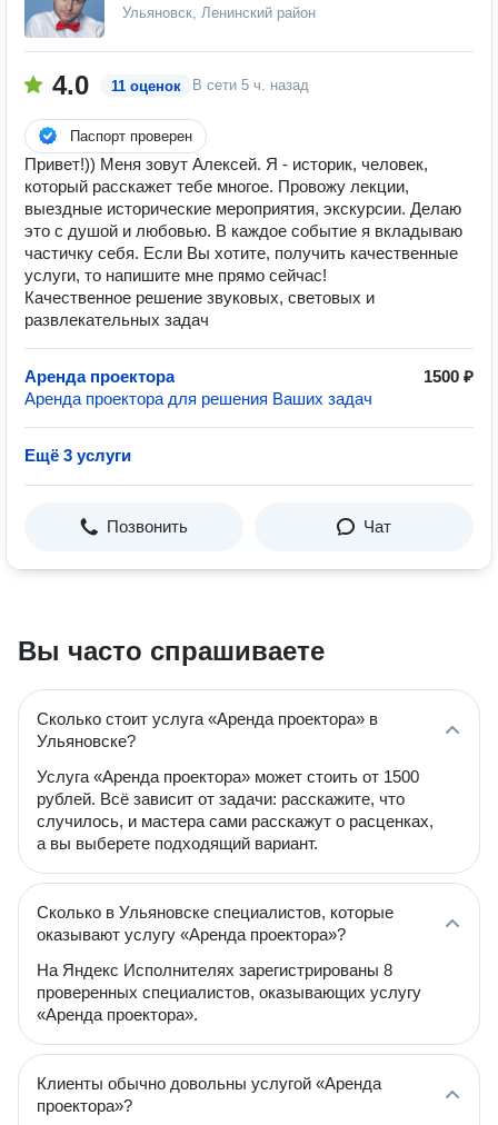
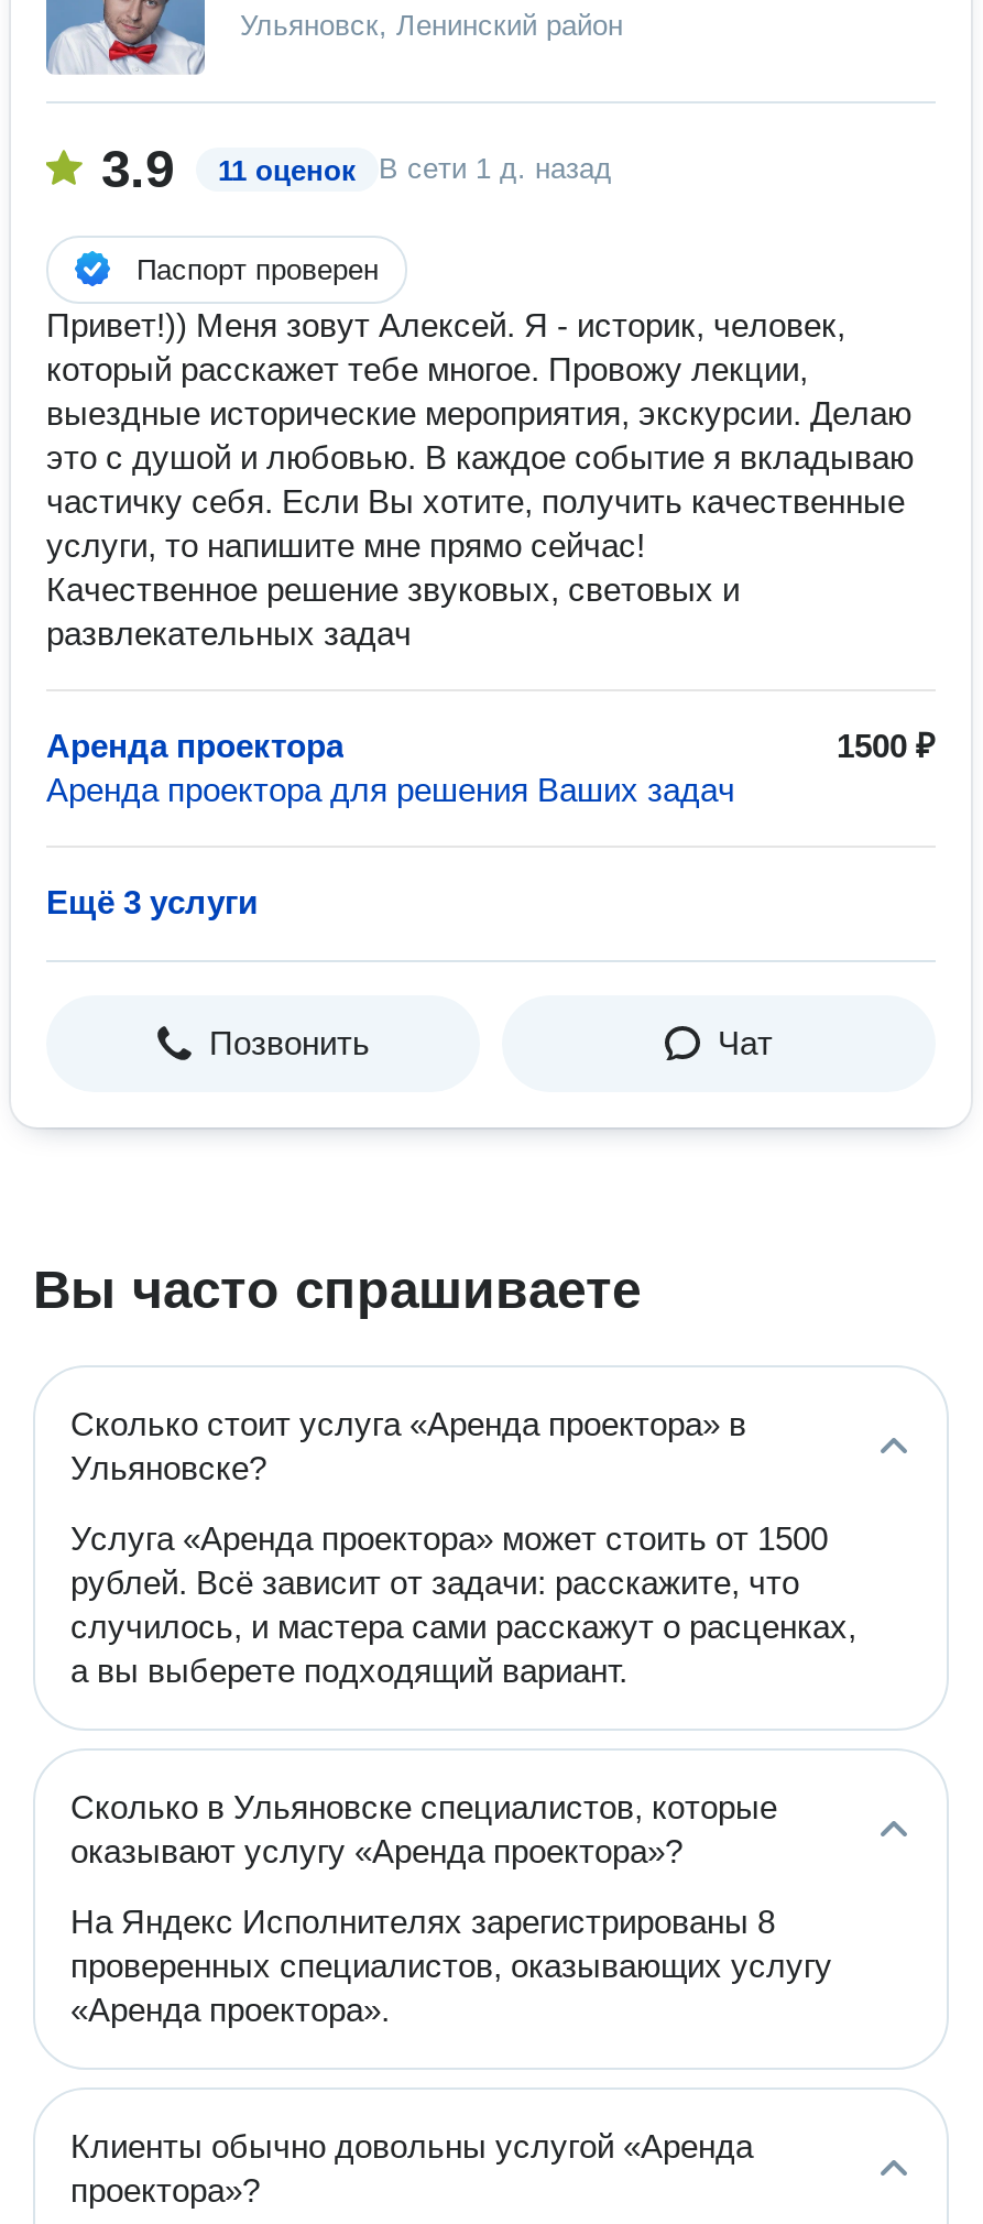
[52,70,89,100] 4.0 -> [101,139,174,198] 3.9
[192,77,309,93] В сети 5 ч. назад -> [379,152,612,185] В сети 1 д. назад

